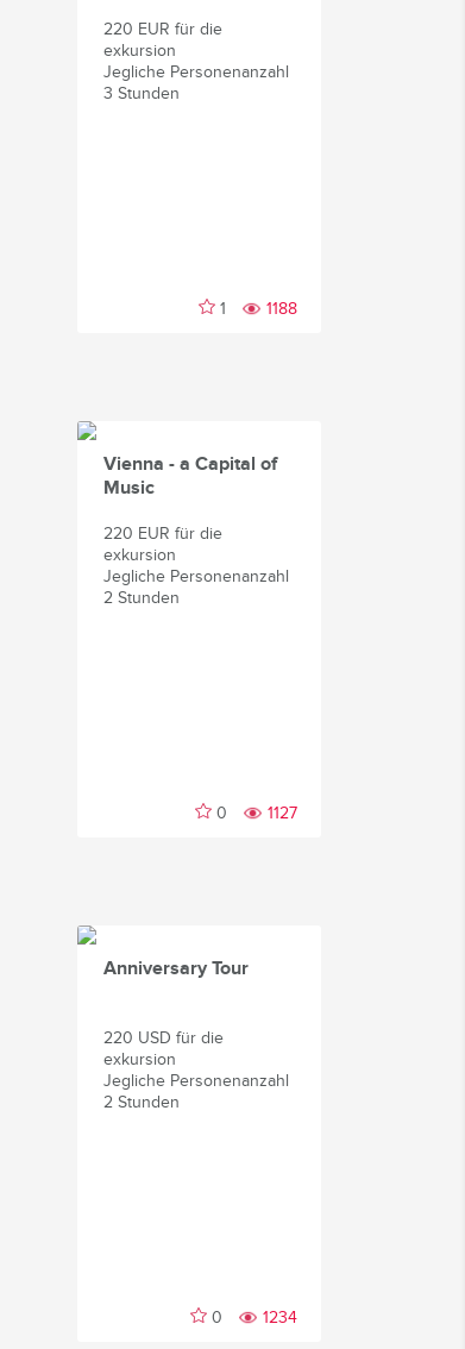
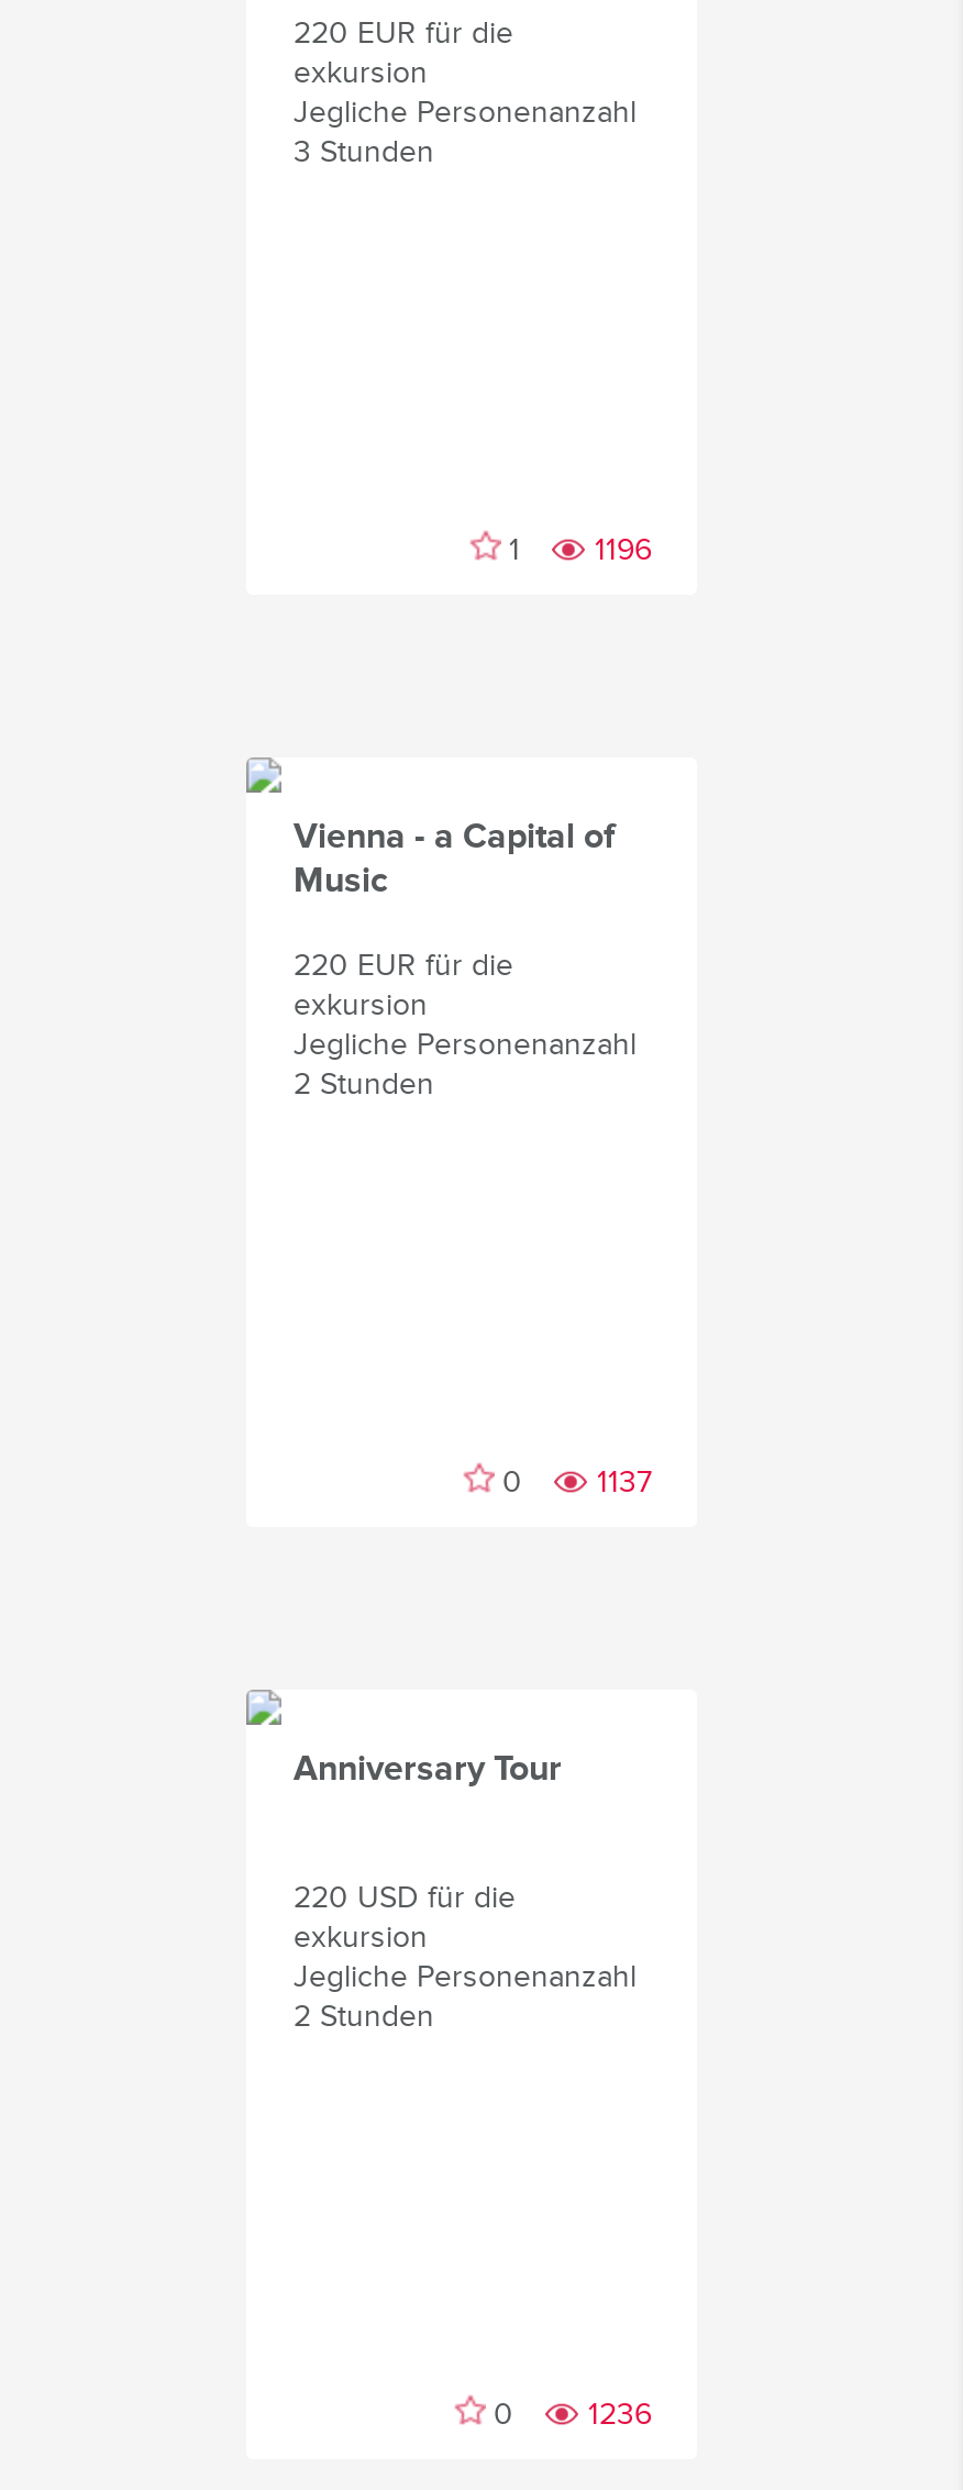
[219,299,297,319] 1 1188 -> [509,531,652,568] 1 1196
[267,803,297,823] 1127 -> [597,1463,652,1501] 1137
[262,1307,297,1328] 1234 -> [588,2395,652,2433] 1236

